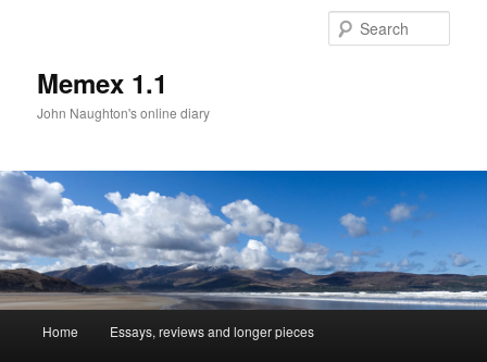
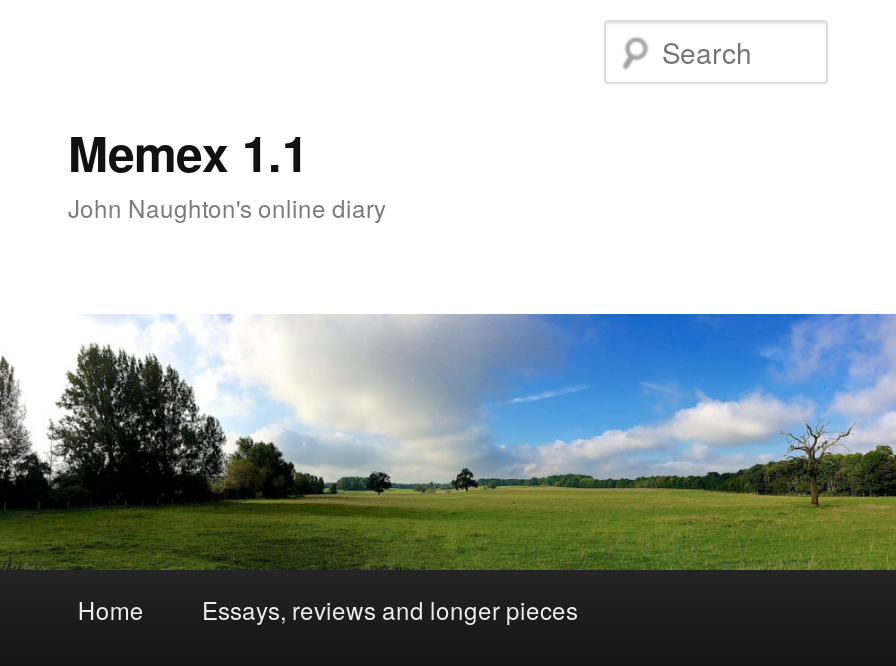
[3,170,484,311] [image] -> [6,312,890,570] [image]

